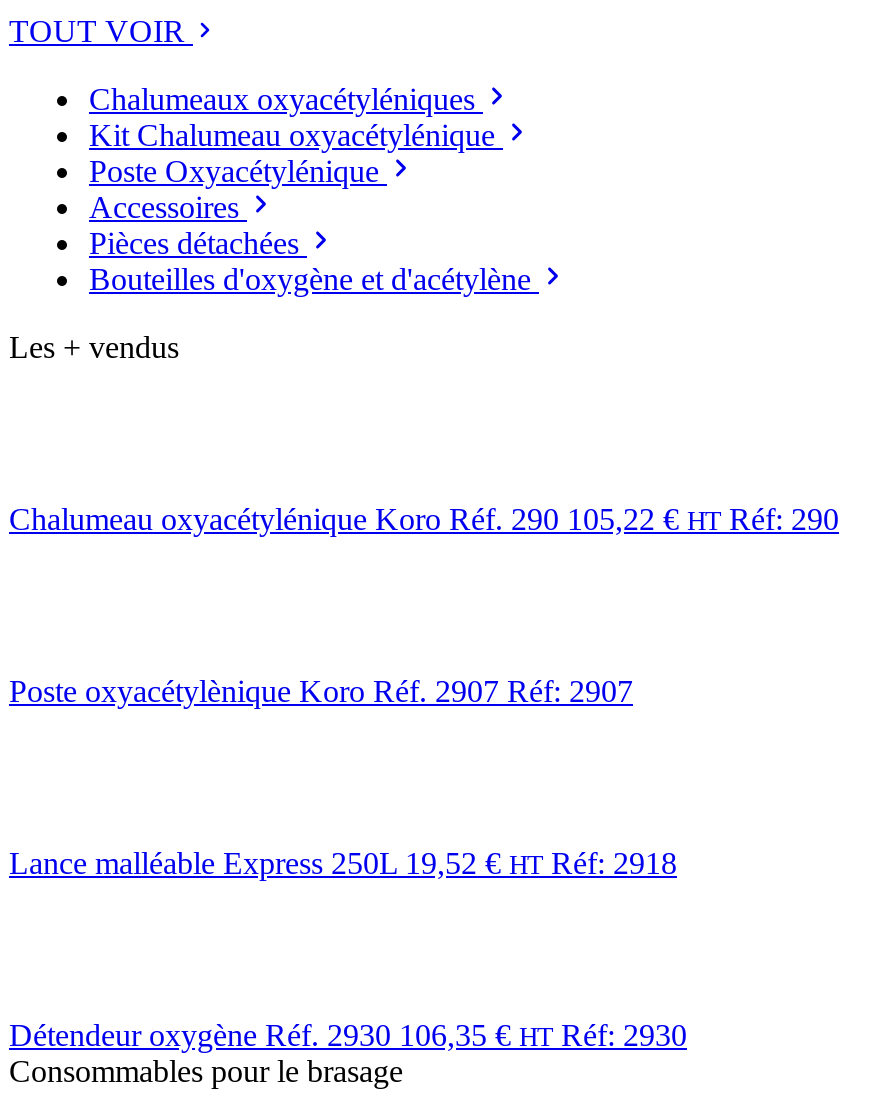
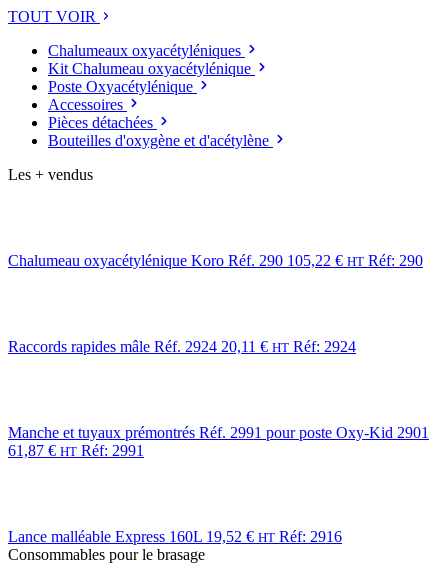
[9,674,633,708] Poste oxyacétylènique Koro Réf. 2907 Réf: 2907 -> [8,338,356,355] Raccords rapides mâle Réf. 2924 20,11 € HT Réf: 2924
[9,846,677,880] Lance malléable Express 250L 19,52 € HT Réf: 2918 -> [8,424,429,459] Manche et tuyaux prémontrés Réf. 2991 pour poste Oxy-Kid 2901 | 61,87 € HT Réf: 2991
[9,1018,687,1052] Détendeur oxygène Réf. 2930 106,35 € HT Réf: 2930 -> [8,528,342,545] Lance malléable Express 160L 19,52 € HT Réf: 2916

